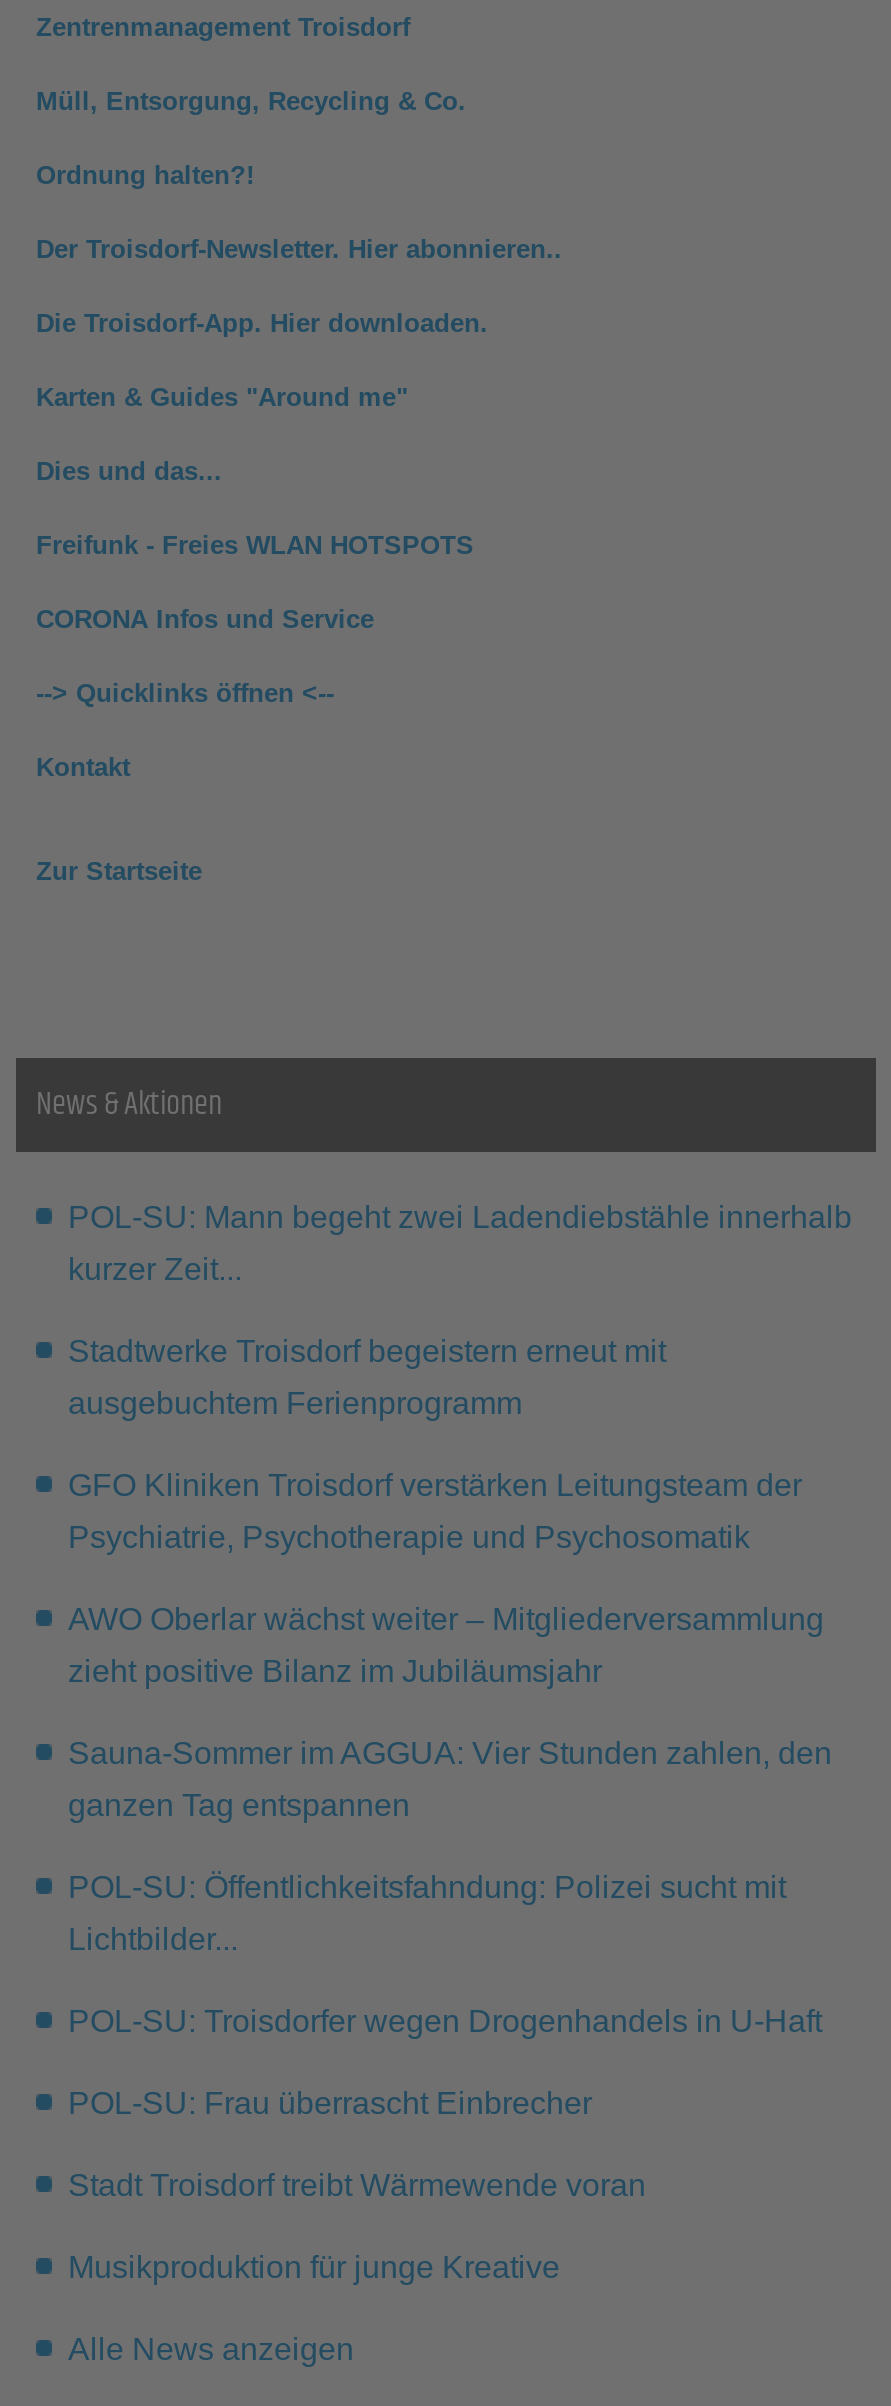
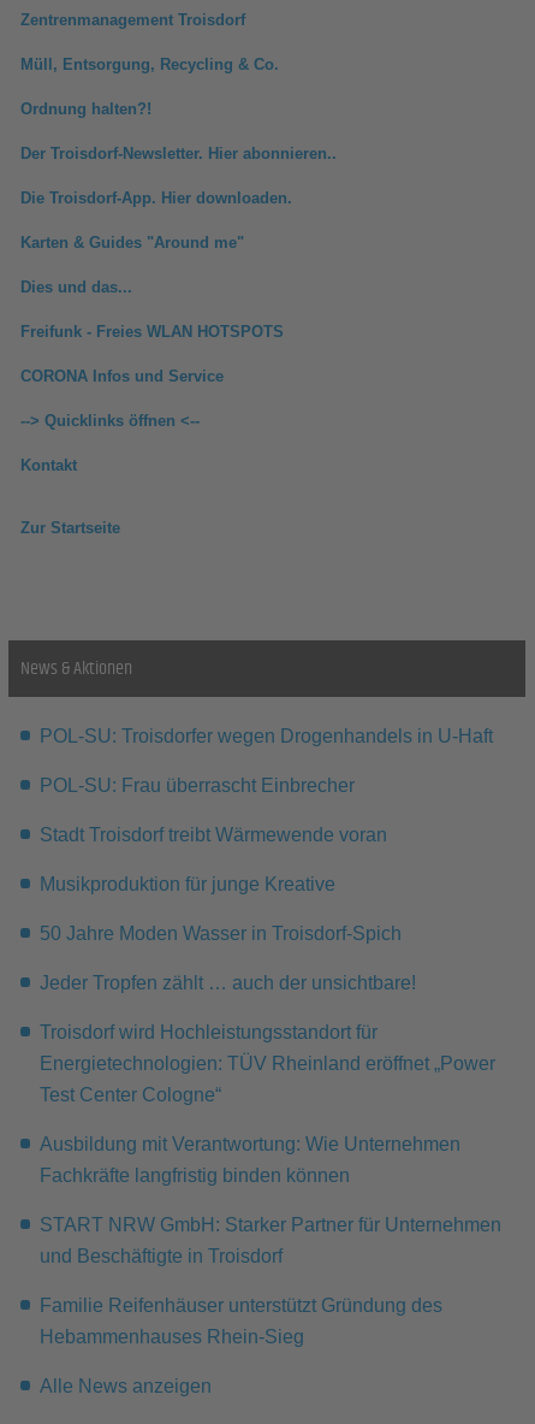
[68,1200,852,1956] POL-SU: Mann begeht zwei Ladendiebstähle innerhalb | kurzer Zeit... | Stadtwerke Troisdorf begeistern erneut mit | ausgebuchtem Ferienprogramm | GFO Kliniken Troisdorf verstärken Leitungsteam der | Psychiatrie, Psychotherapie und Psychosomatik | AWO Oberlar wächst weiter – Mitgliederversammlung | zieht positive Bilanz im Jubiläumsjahr | Sauna-Sommer im AGGUA: Vier Stunden zahlen, den | ganzen Tag entspannen | POL-SU: Öffentlichkeitsfahndung: Polizei sucht mit | Lichtbilder... -> none
moved [68,2004,822,2284] -> [40,726,493,895]: POL-SU: Troisdorfer wegen Drogenhandels in U-Haft | POL-SU: Frau überrascht Einbrecher | Stadt Troisdorf treibt Wärmewende voran | Musikproduktion für junge Kreative
none -> [40,923,501,1347] 50 Jahre Moden Wasser in Troisdorf-Spich | Jeder Tropfen zählt … auch der unsichtbare! | Troisdorf wird Hochleistungsstandort für | Energietechnologien: TÜV Rheinland eröffnet „Power | Test Center Cologne“ | Ausbildung mit Verantwortung: Wie Unternehmen | Fachkräfte langfristig binden können | START NRW GmbH: Starker Partner für Unternehmen | und Beschäftigte in Troisdorf | Familie Reifenhäuser unterstützt Gründung des | Hebammenhauses Rhein-Sieg

